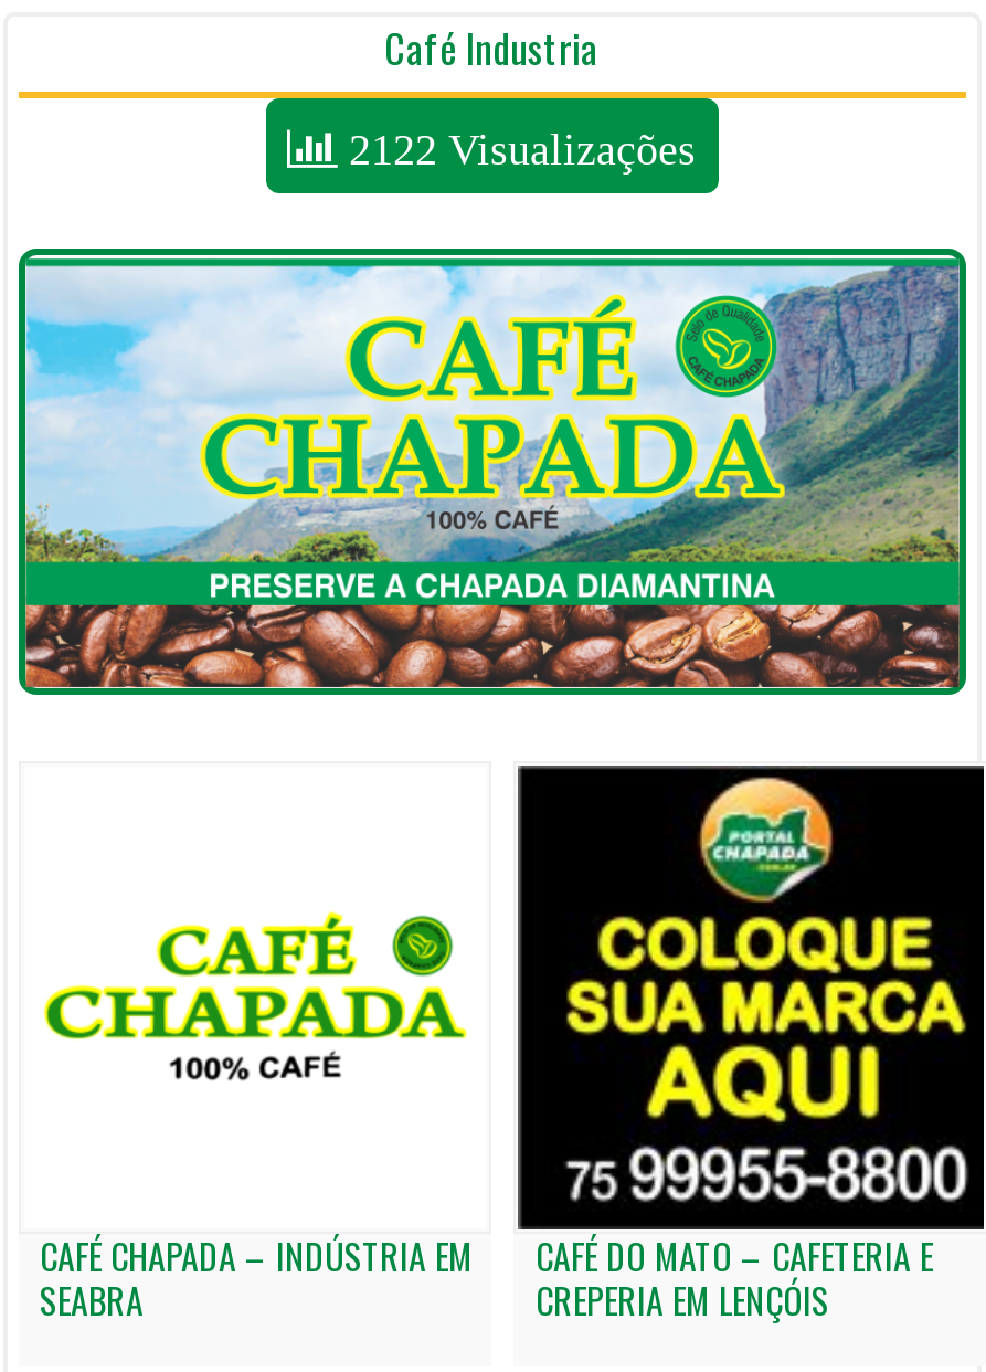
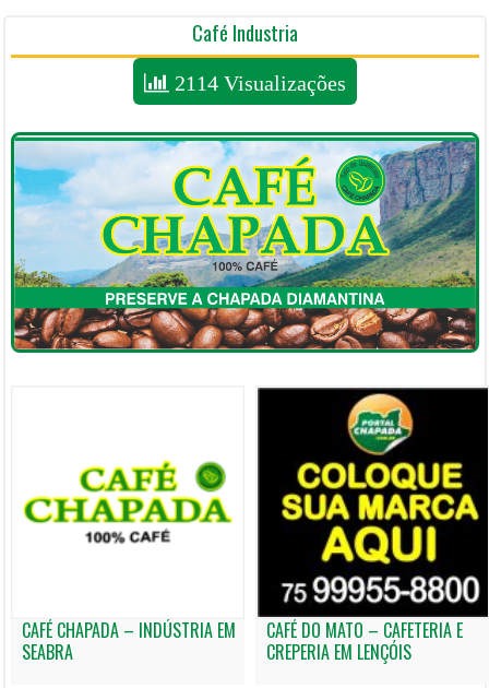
[338,128,696,172] 2122 Visualizações -> [169,72,345,94] 2114 Visualizações

